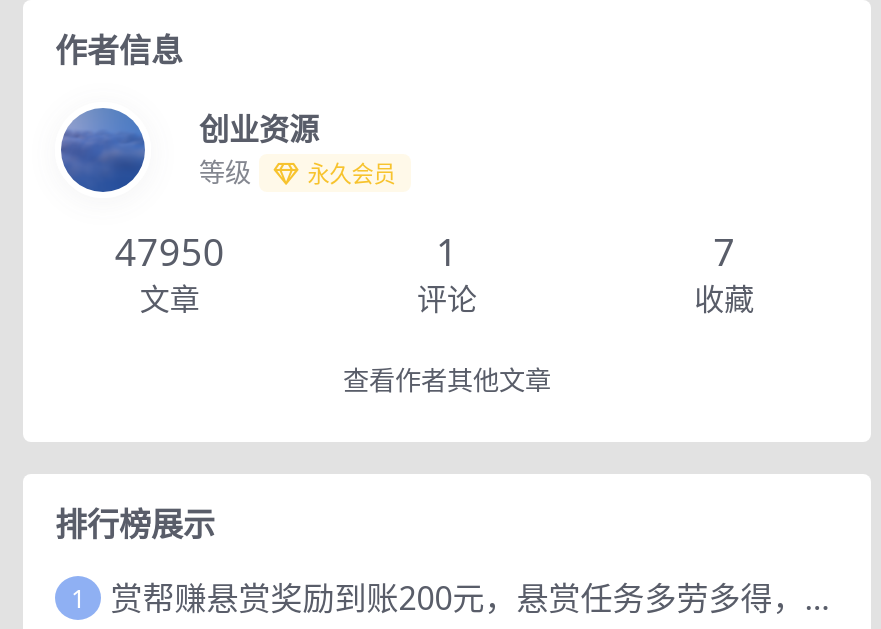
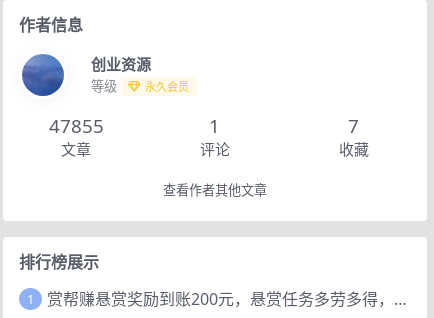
[115,226,225,276] 47950 -> [49,113,104,138] 47855

